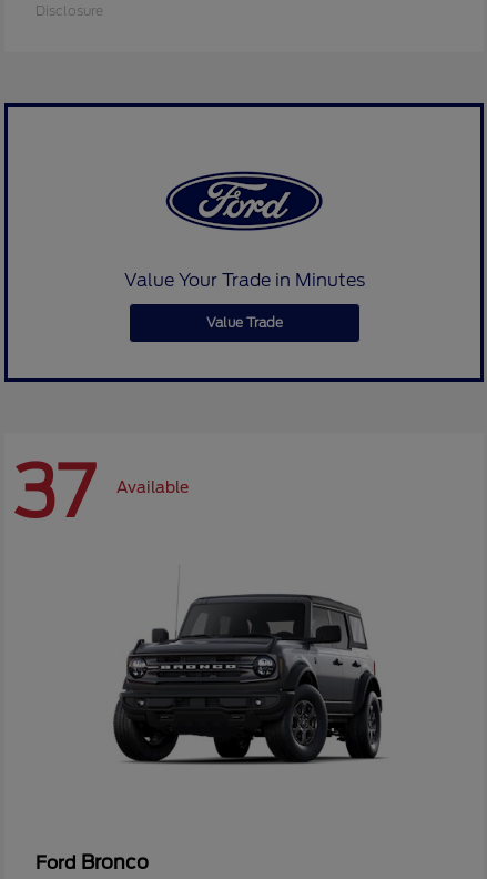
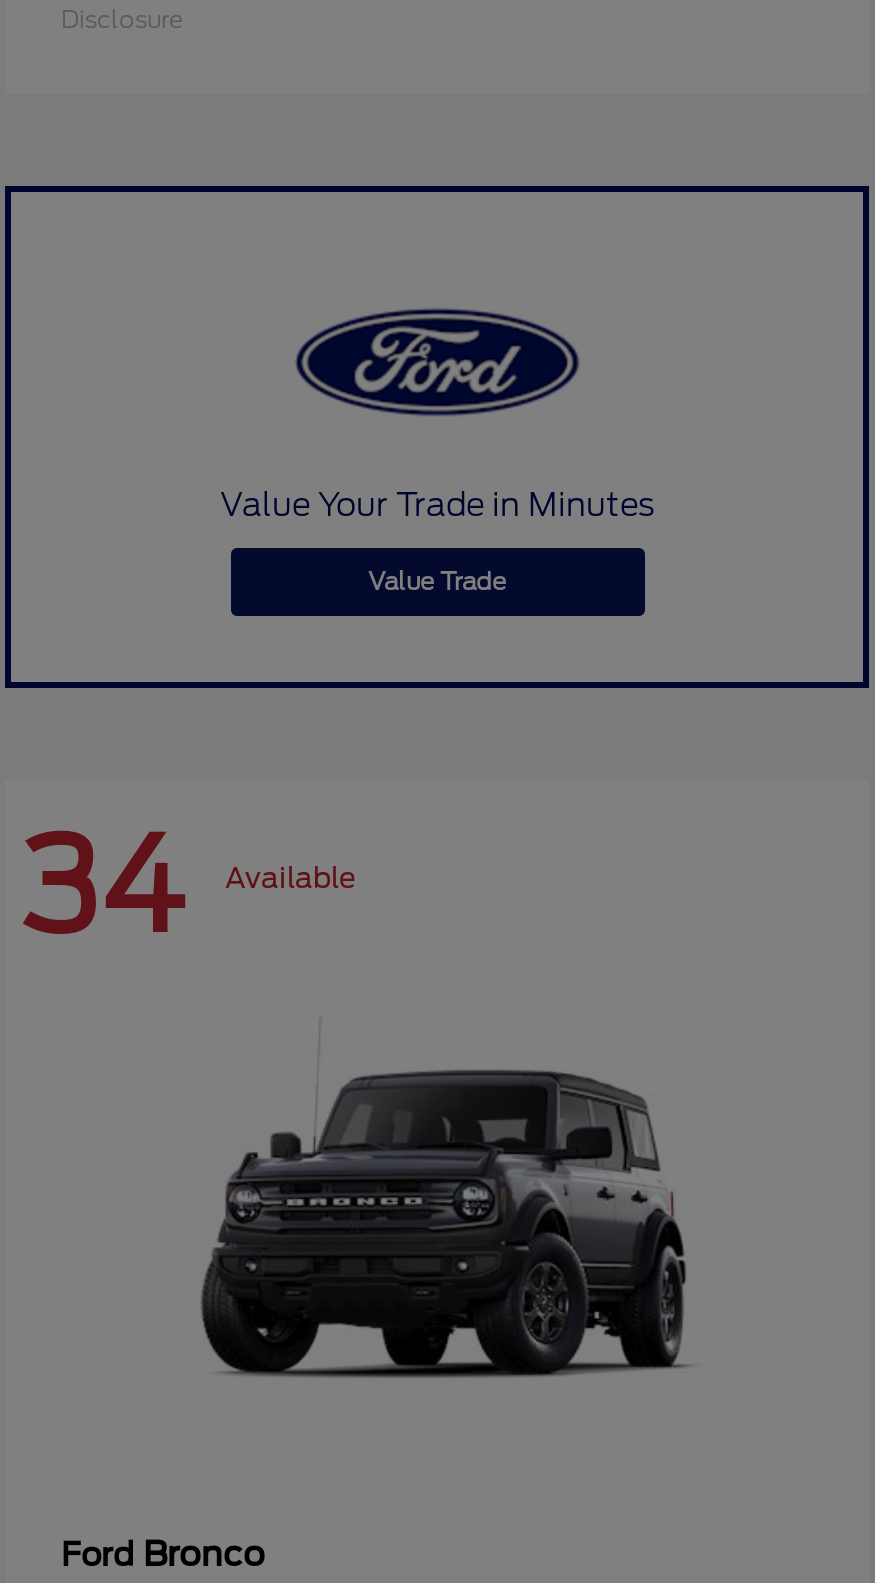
[13,449,189,534] 37 Available -> [21,810,355,962] 34 Available

